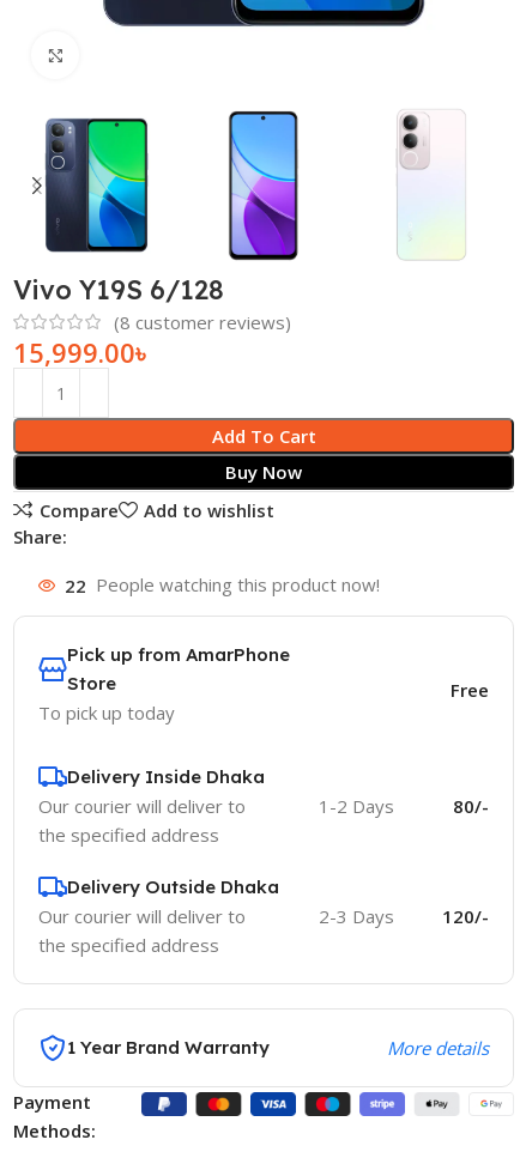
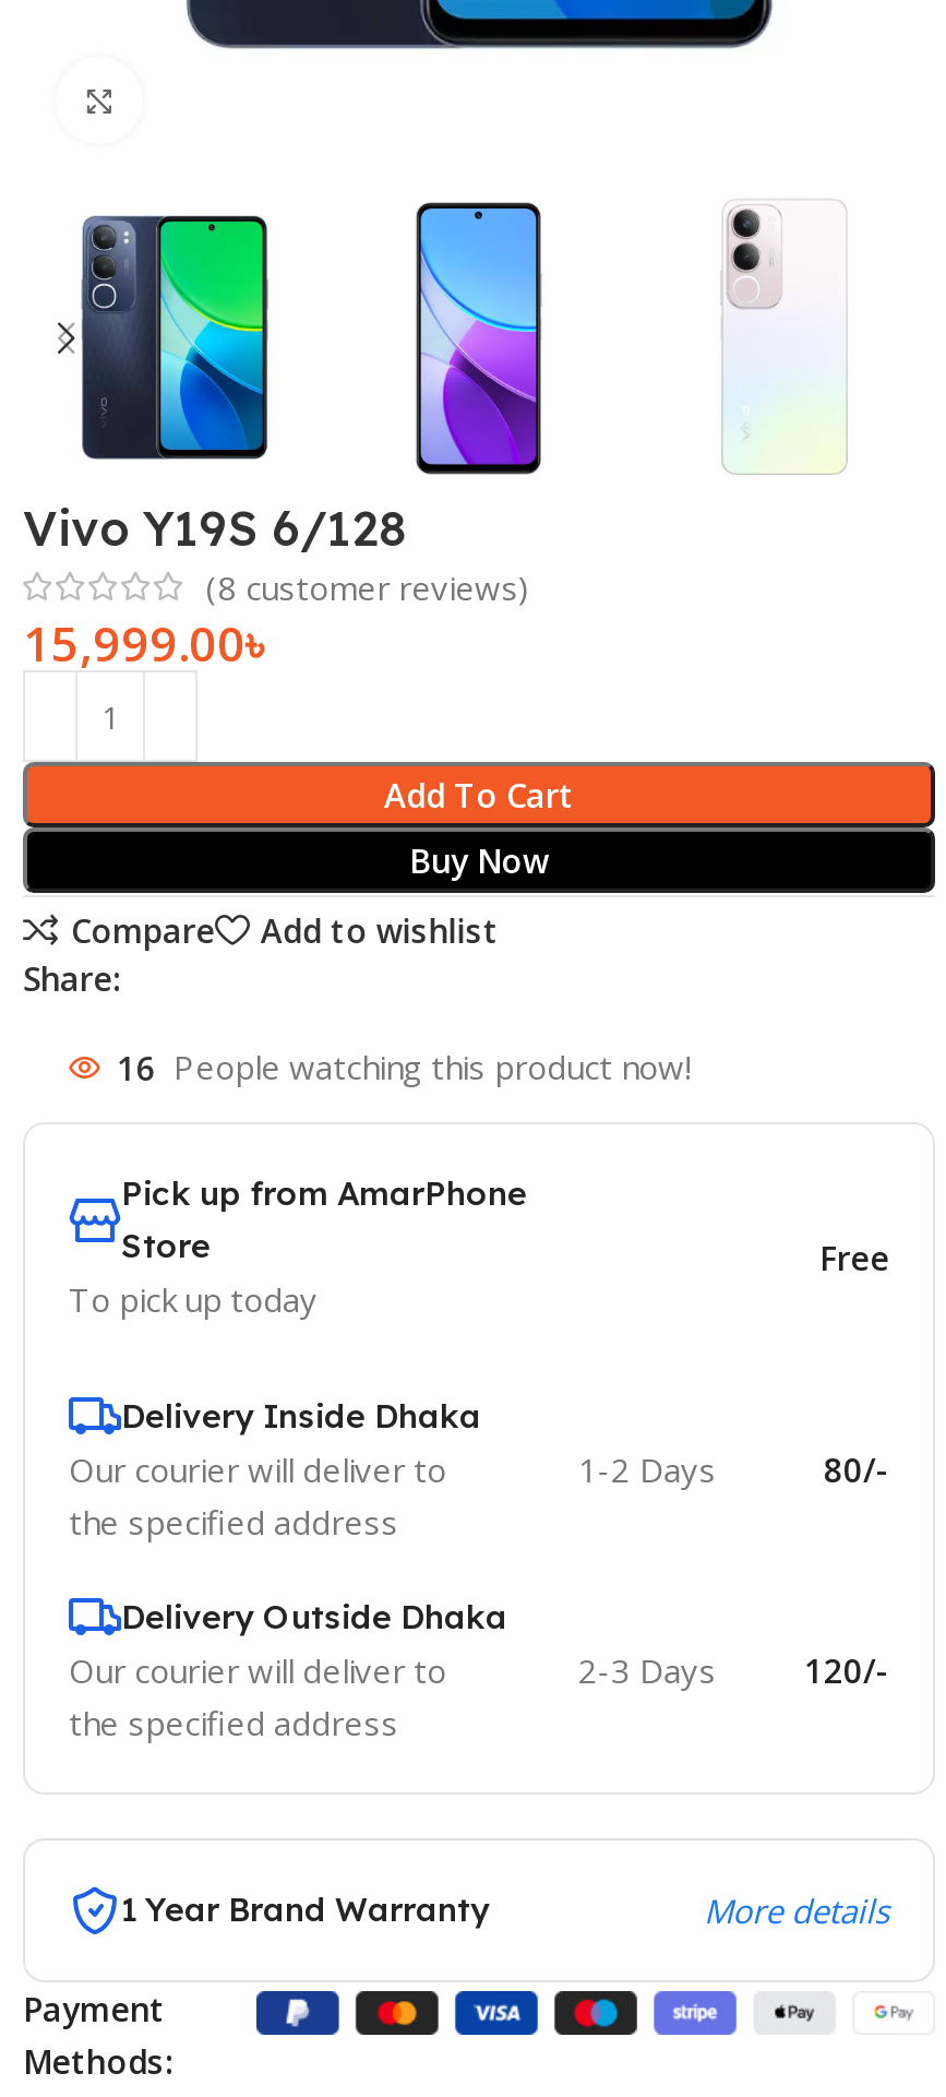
[65,573,380,597] 22 People watching this product now! -> [117,1045,691,1088] 16 People watching this product now!

